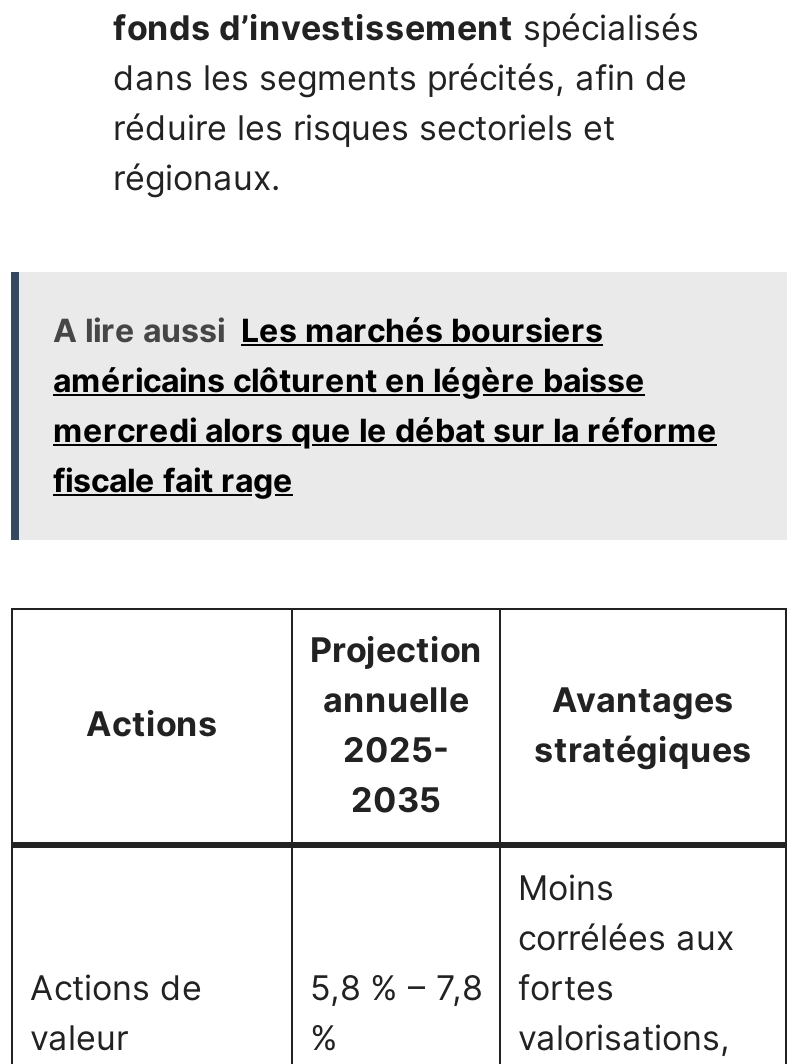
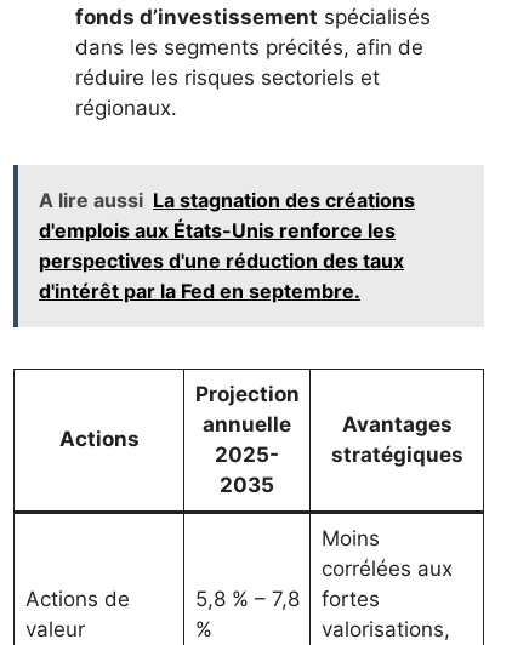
[53,310,717,500] A lire aussi Les marchés boursiers | américains clôturent en légère baisse | mercredi alors que le débat sur la réforme | fiscale fait rage -> [39,188,415,303] A lire aussi La stagnation des créations | d'emplois aux États-Unis renforce les | perspectives d'une réduction des taux | d'intérêt par la Fed en septembre.

